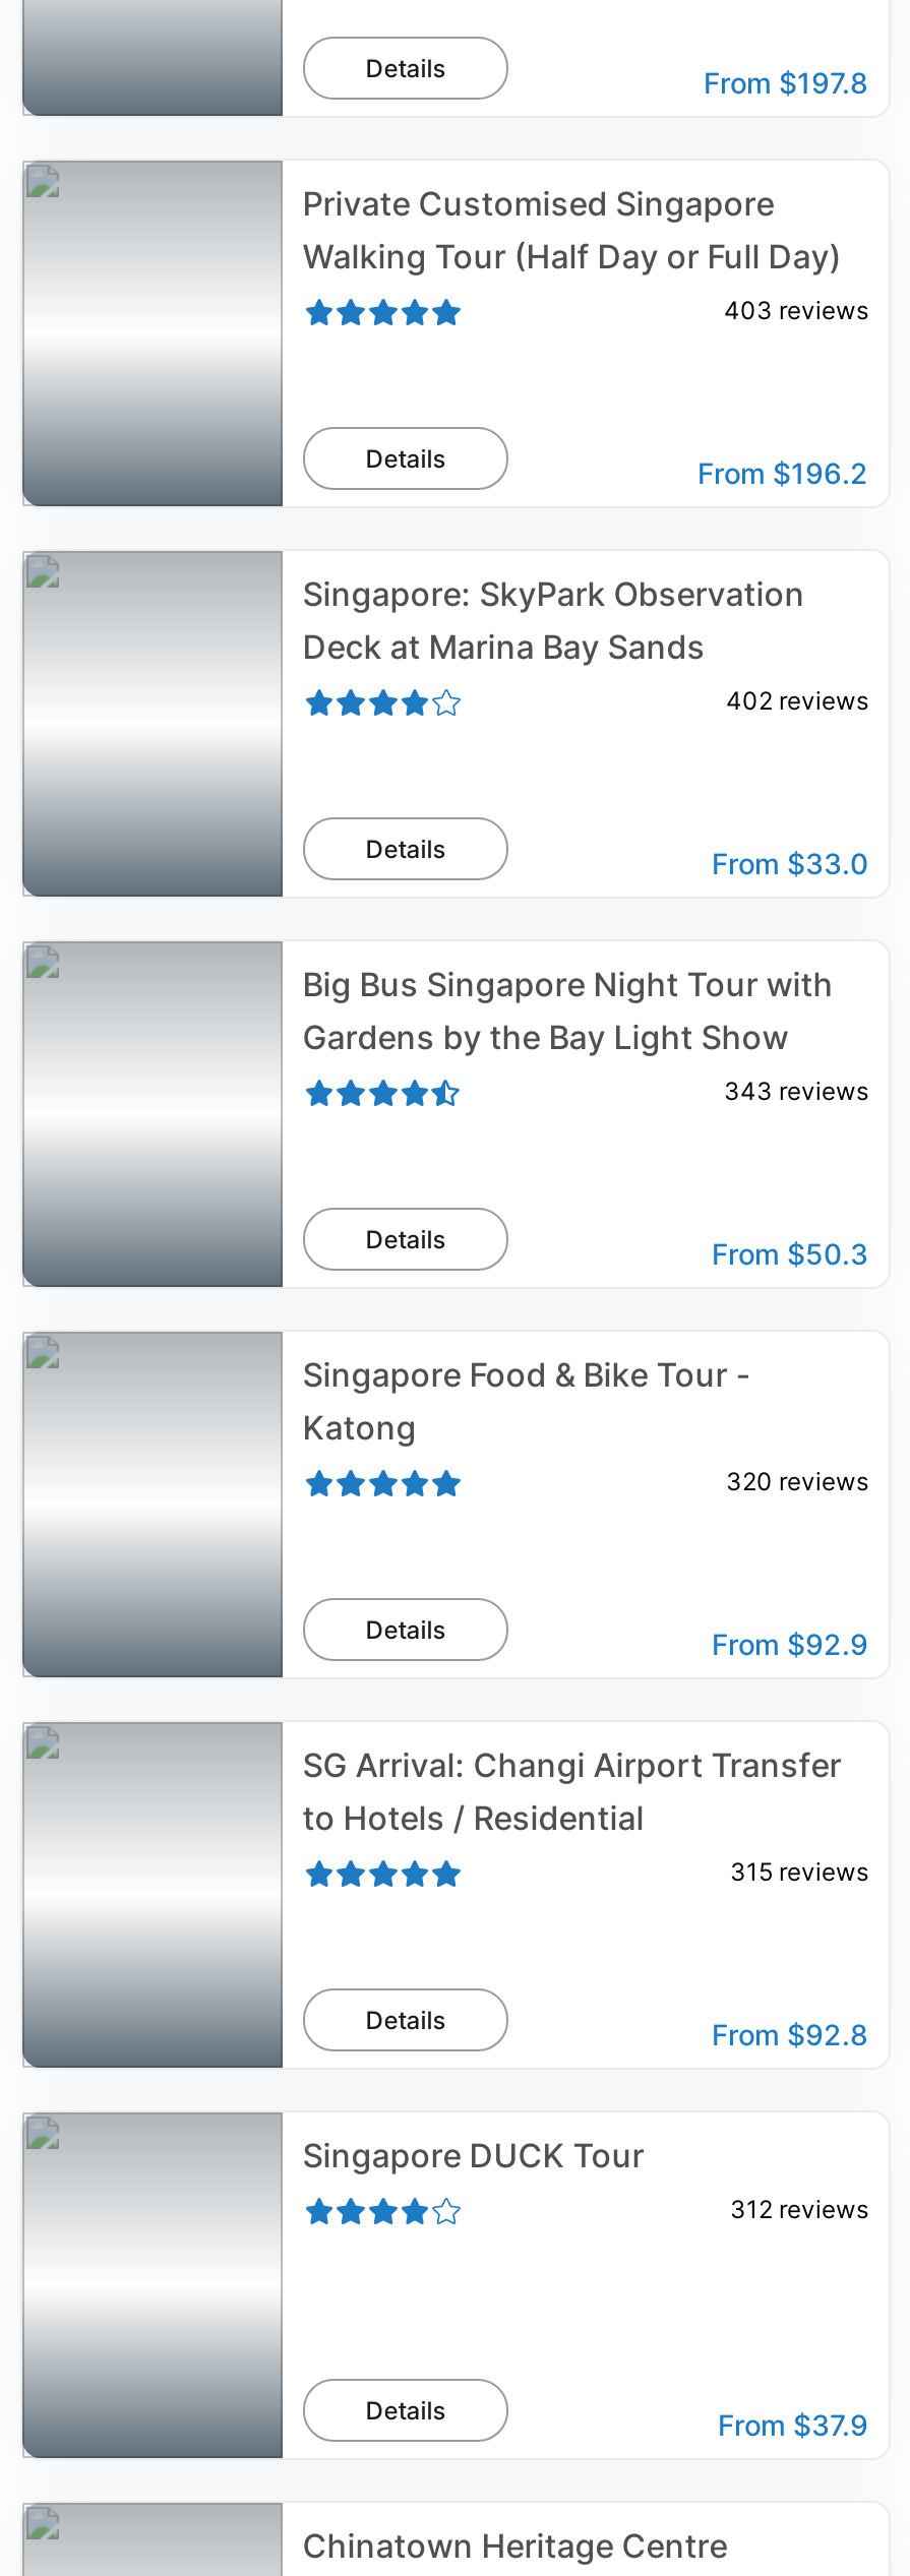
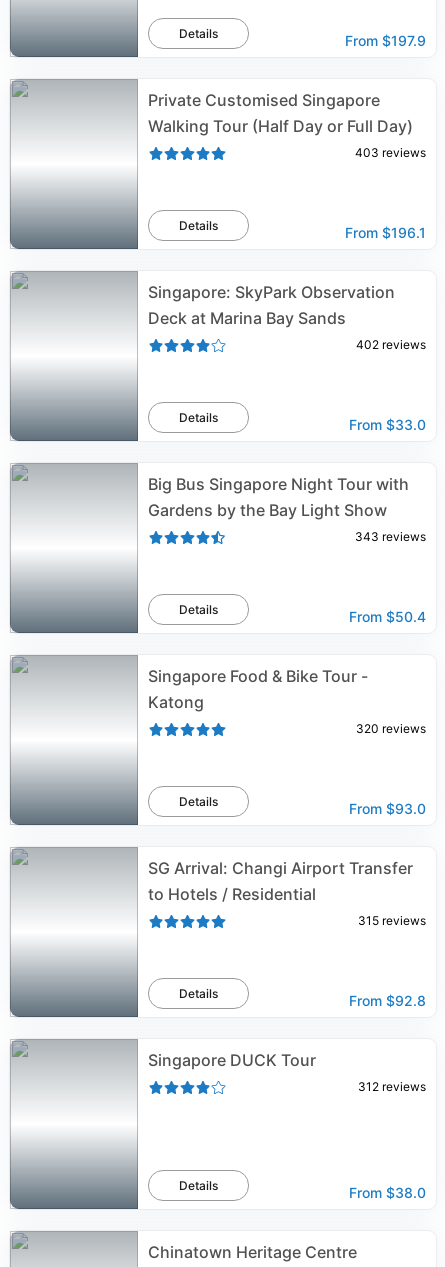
[704,65,868,100] From $197.8 -> [345,32,426,49] From $197.9
[697,455,868,490] From $196.2 -> [345,224,426,241] From $196.1
[712,1236,868,1271] From $50.3 -> [349,608,426,625] From $50.4
[712,1627,868,1661] From $92.9 -> [349,800,426,817] From $93.0
[718,2407,868,2442] From $37.9 -> [349,1184,426,1201] From $38.0

